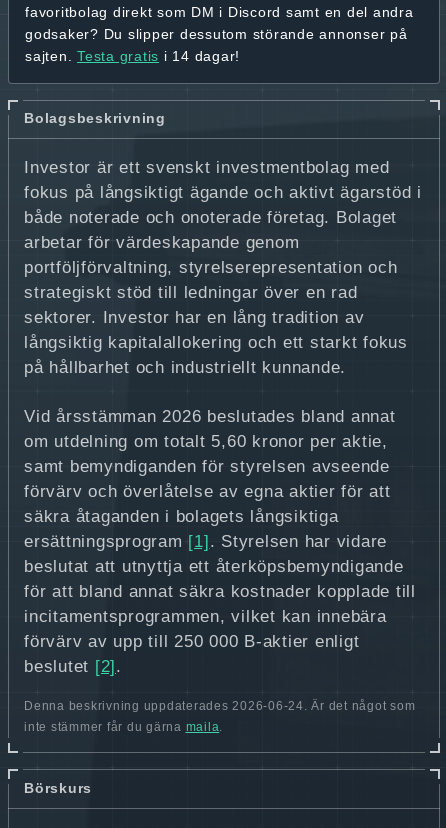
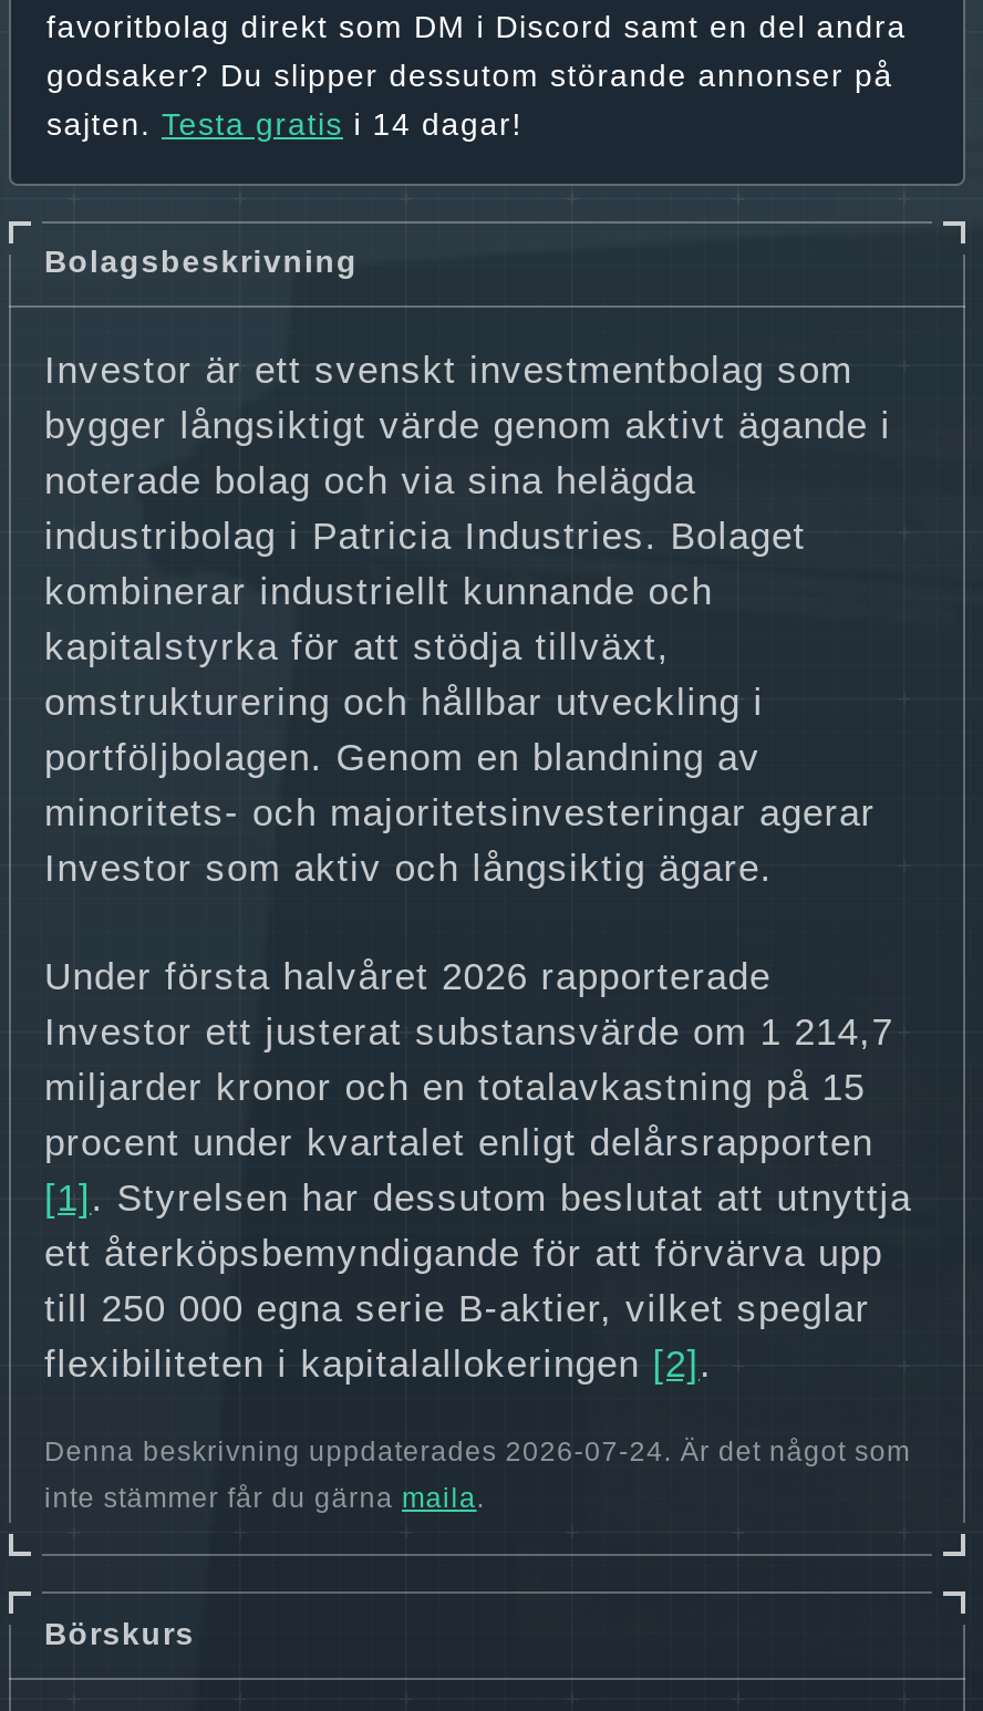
[24,158,422,377] Investor är ett svenskt investmentbolag med | fokus på långsiktigt ägande och aktivt ägarstöd i | både noterade och onoterade företag. Bolaget | arbetar för värdeskapande genom | portföljförvaltning, styrelserepresentation och | strategiskt stöd till ledningar över en rad | sektorer. Investor har en lång tradition av | långsiktig kapitalallokering och ett starkt fokus | på hållbarhet och industriellt kunnande. -> [44,350,891,890] Investor är ett svenskt investmentbolag som | bygger långsiktigt värde genom aktivt ägande i | noterade bolag och via sina helägda | industribolag i Patricia Industries. Bolaget | kombinerar industriellt kunnande och | kapitalstyrka för att stödja tillväxt, | omstrukturering och hållbar utveckling i | portföljbolagen. Genom en blandning av | minoritets- och majoritetsinvesteringar agerar | Investor som aktiv och långsiktig ägare.
[24,407,416,676] Vid årsstämman 2026 beslutades bland annat | om utdelning om totalt 5,60 kronor per aktie, | samt bemyndiganden för styrelsen avseende | förvärv och överlåtelse av egna aktier för att | säkra åtaganden i bolagets långsiktiga | ersättningsprogram [1]. Styrelsen har vidare | beslutat att utnyttja ett återköpsbemyndigande | för att bland annat säkra kostnader kopplade till | incitamentsprogrammen, vilket kan innebära | förvärv av upp till 250 000 B-aktier enligt | beslutet [2]. -> [44,957,912,1386] Under första halvåret 2026 rapporterade | Investor ett justerat substansvärde om 1 214,7 | miljarder kronor och en totalavkastning på 15 | procent under kvartalet enligt delårsrapporten | [1]. Styrelsen har dessutom beslutat att utnyttja | ett återköpsbemyndigande för att förvärva upp | till 250 000 egna serie B‑aktier, vilket speglar | flexibiliteten i kapitalallokeringen [2].
[24,699,415,713] Denna beskrivning uppdaterades 2026-06-24. Är det något som -> [44,1437,910,1468] Denna beskrivning uppdaterades 2026-07-24. Är det något som

